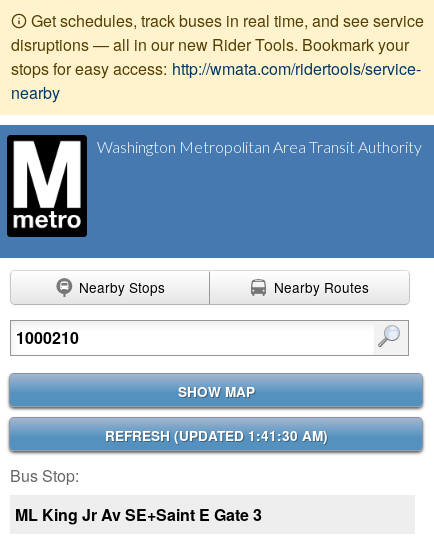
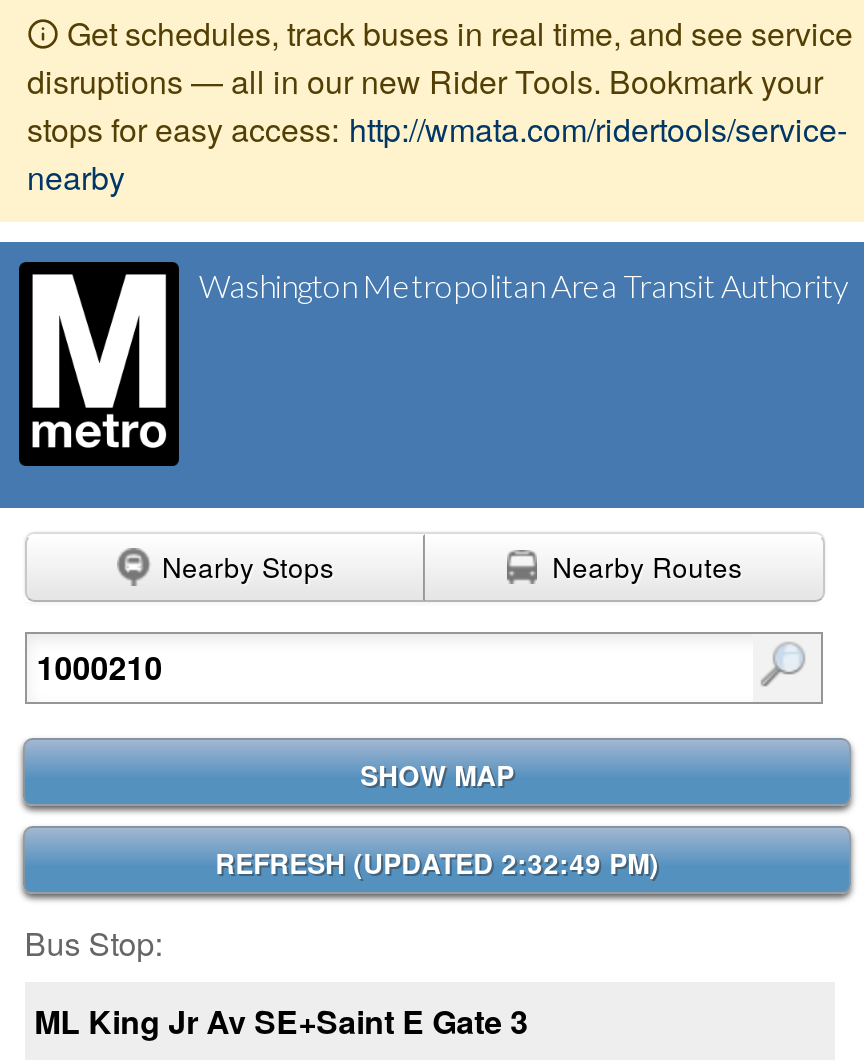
[105,426,328,445] REFRESH (UPDATED 1:41:30 AM) -> [215,844,659,882] REFRESH (UPDATED 2:32:49 PM)

